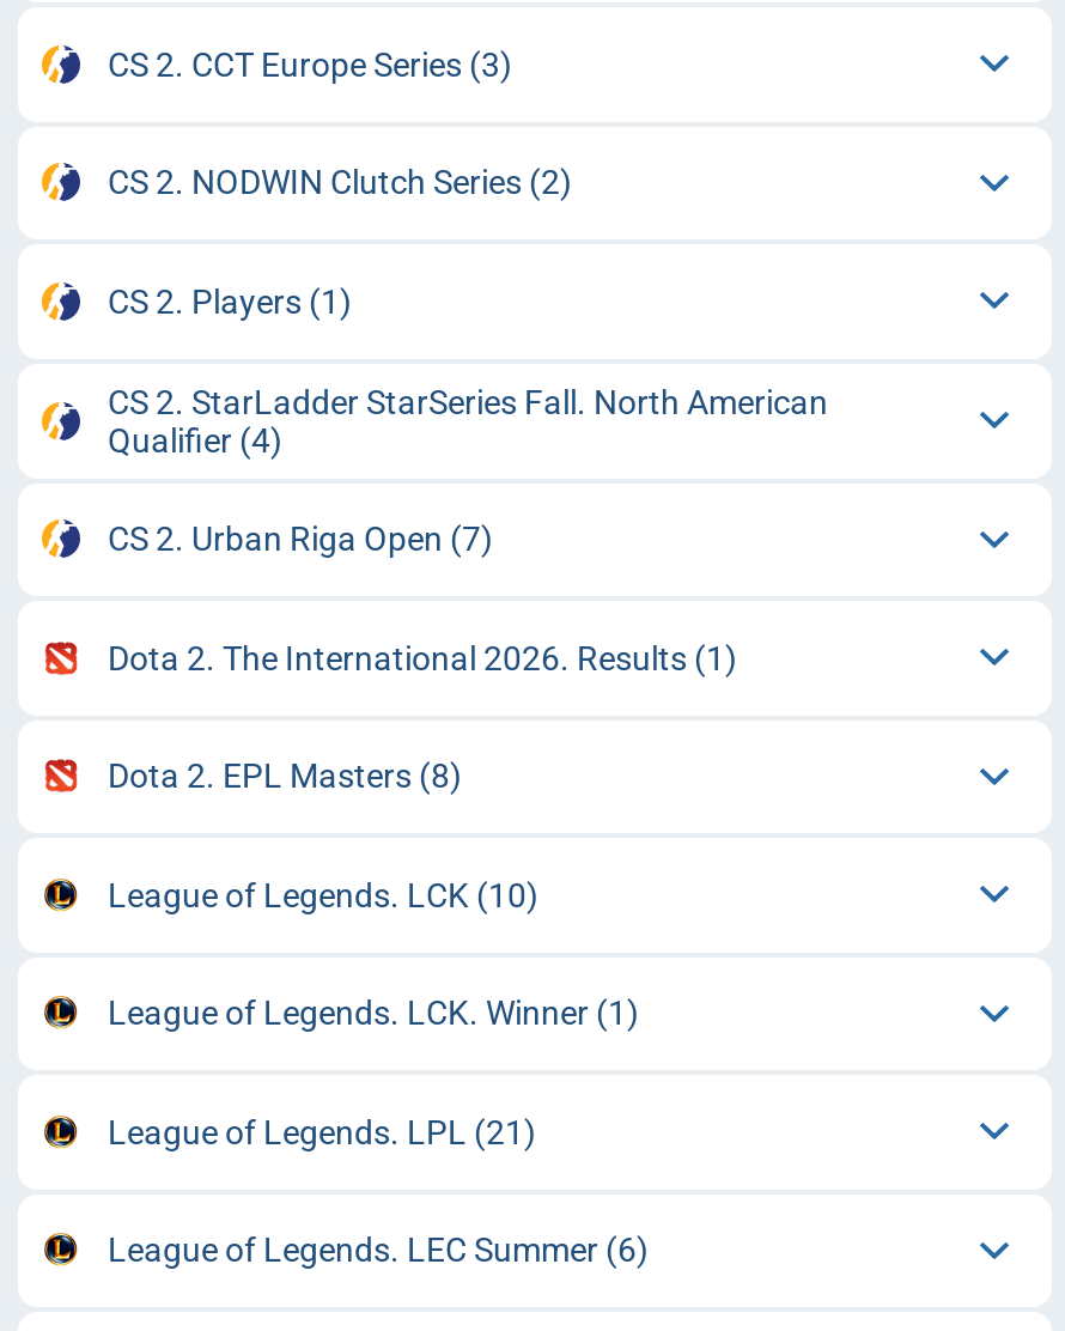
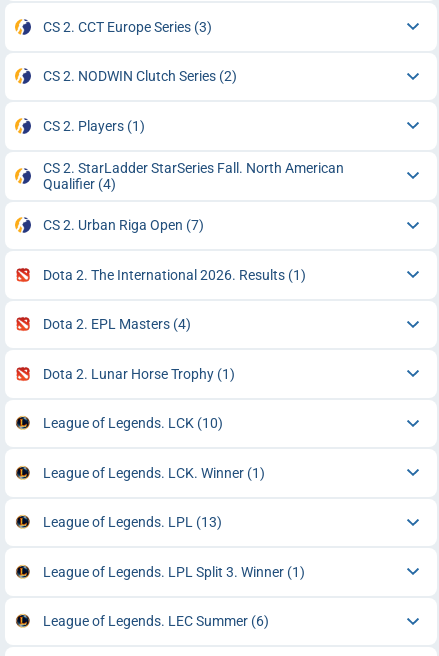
[108,757,462,795] Dota 2. EPL Masters (8) -> [42,316,234,382] Dota 2. EPL Masters (4) | Dota 2. Lunar Horse Trophy (1)
[108,1113,536,1151] League of Legends. LPL (21) -> [42,514,304,580] League of Legends. LPL (13) | League of Legends. LPL Split 3. Winner (1)

